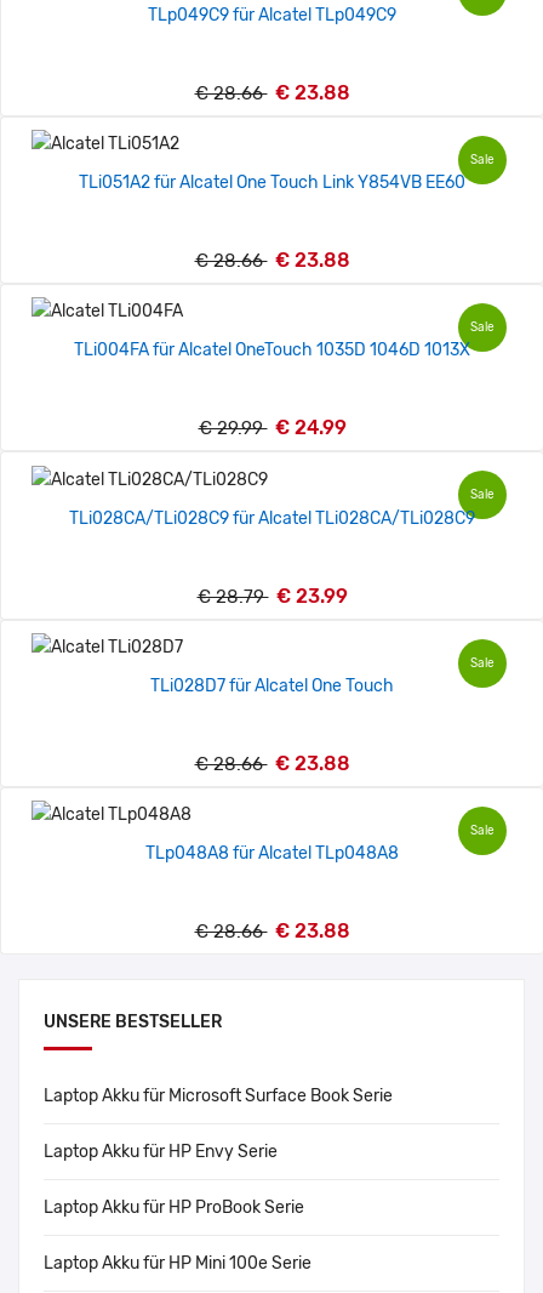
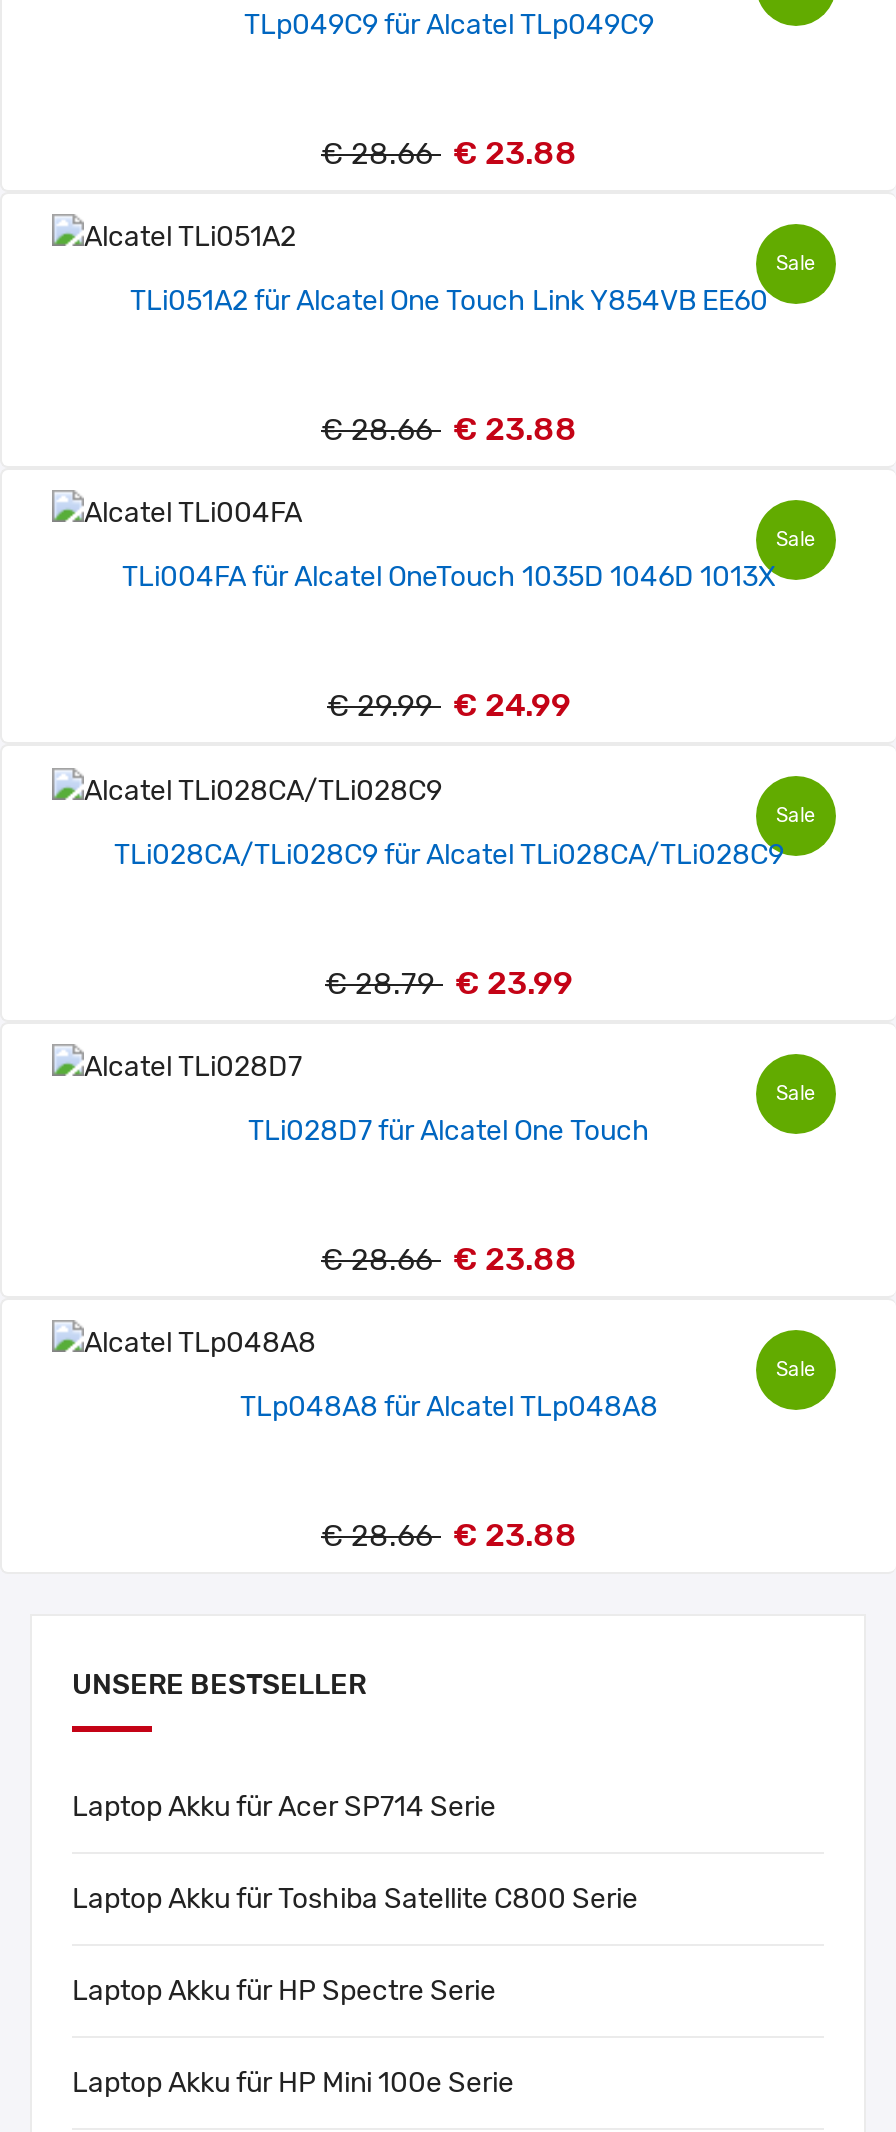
[44,1086,393,1107] Laptop Akku für Microsoft Surface Book Serie -> [72,1791,496,1825] Laptop Akku für Acer SP714 Serie
[44,1142,278,1162] Laptop Akku für HP Envy Serie -> [72,1883,638,1917] Laptop Akku für Toshiba Satellite C800 Serie
[44,1198,304,1218] Laptop Akku für HP ProBook Serie -> [72,1975,496,2009] Laptop Akku für HP Spectre Serie

